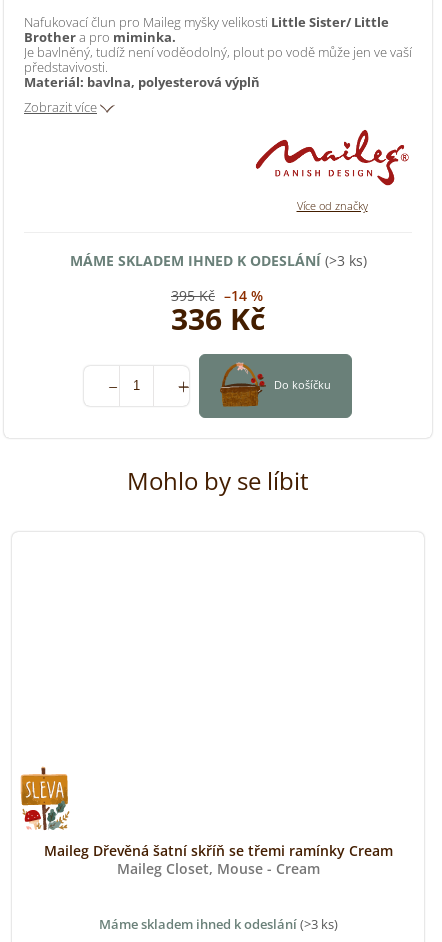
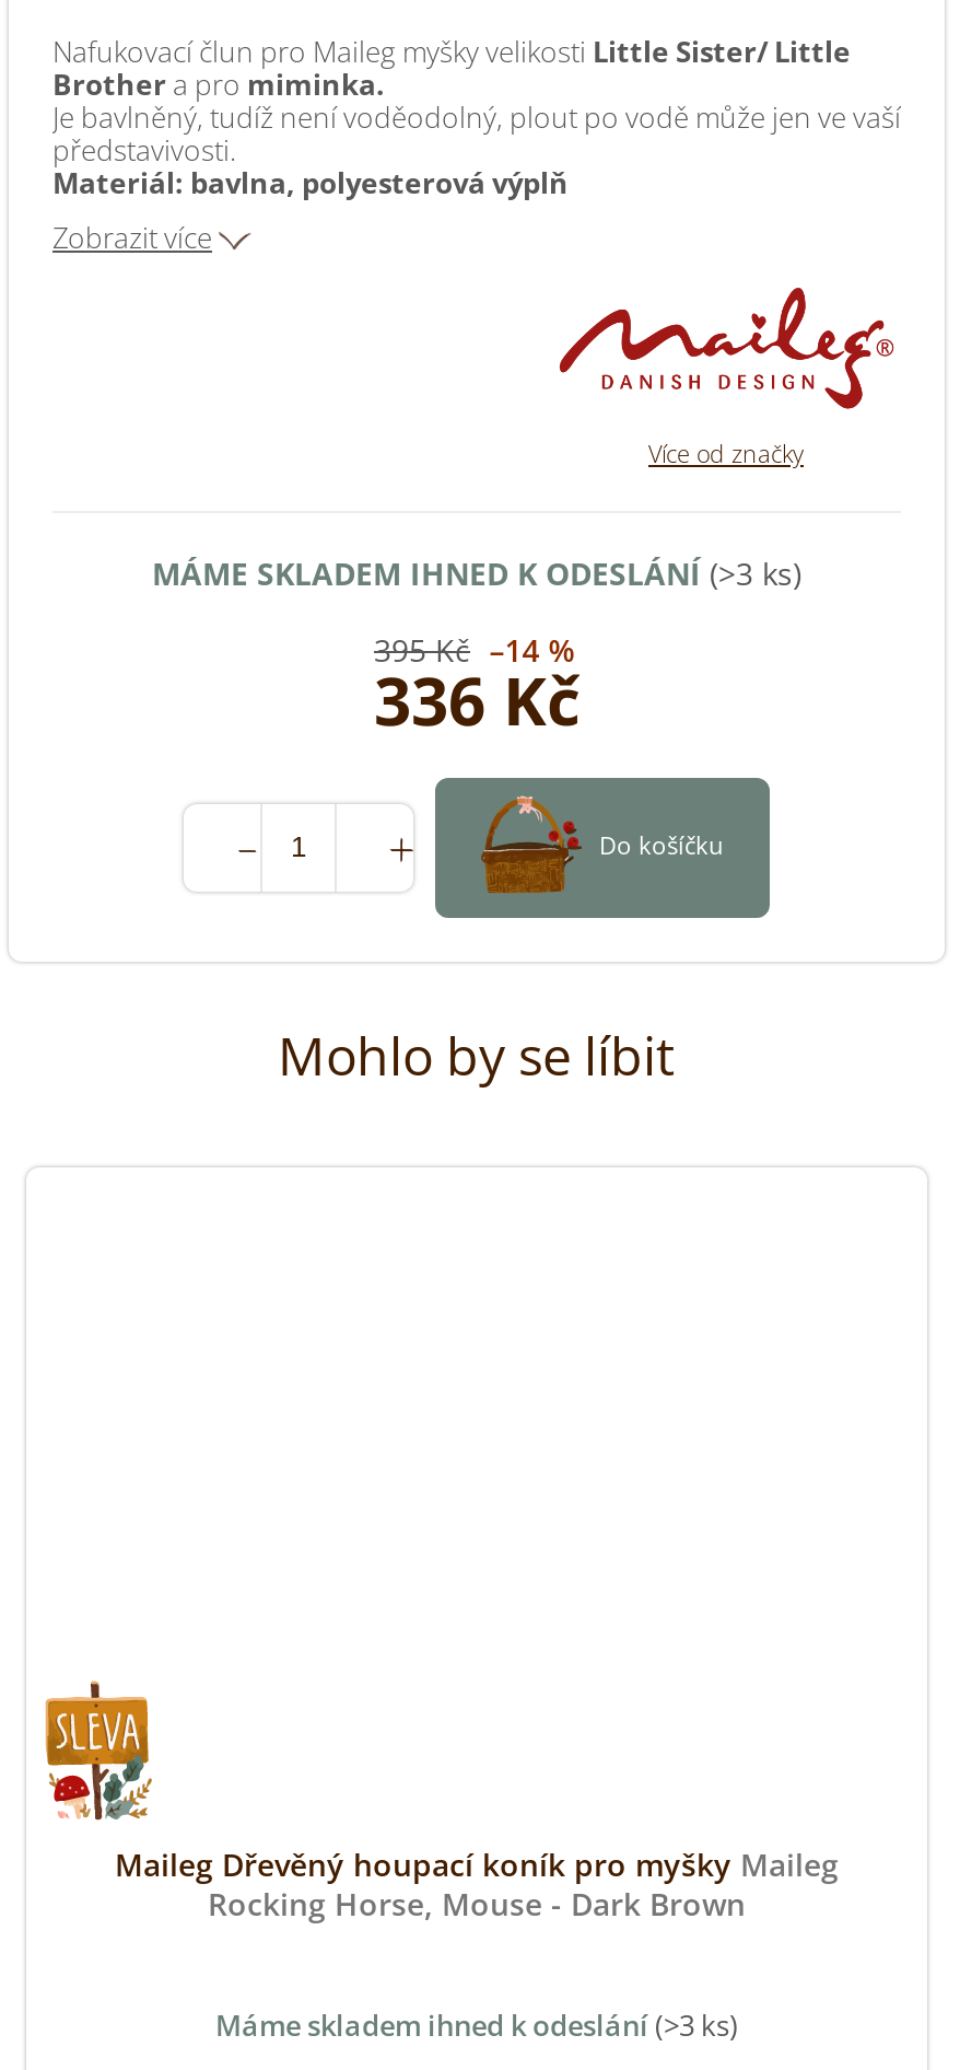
[43,841,392,878] Maileg Dřevěná šatní skříň se třemi ramínky Cream | Maileg Closet, Mouse - Cream -> [115,1843,839,1924] Maileg Dřevěný houpací koník pro myšky Maileg | Rocking Horse, Mouse - Dark Brown

